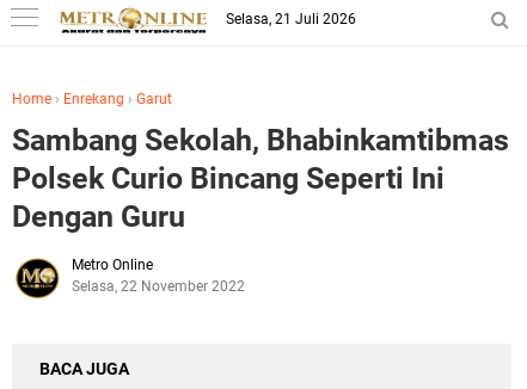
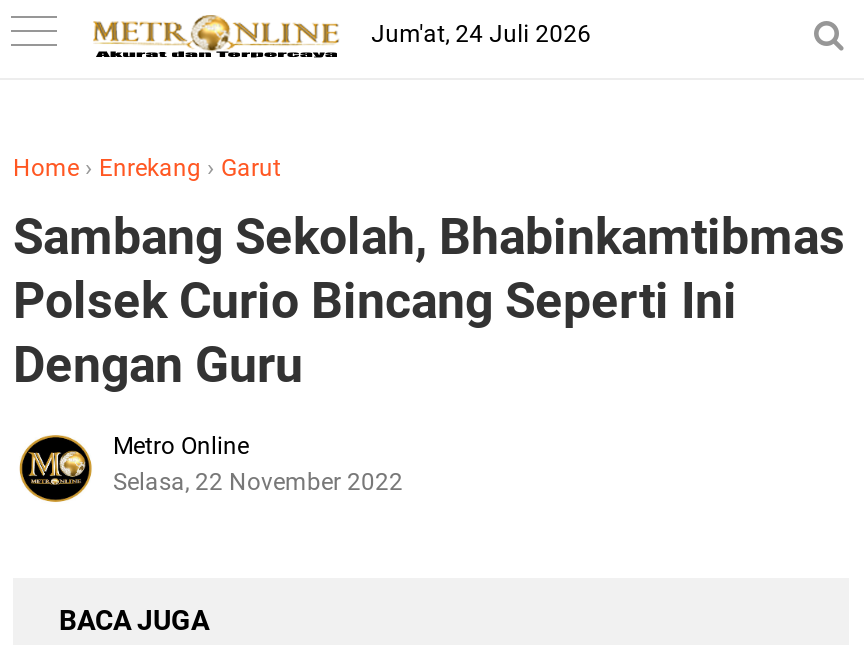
[226,11,356,27] Selasa, 21 Juli 2026 -> [371,20,591,48] Jum'at, 24 Juli 2026

